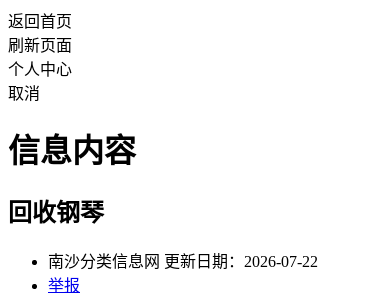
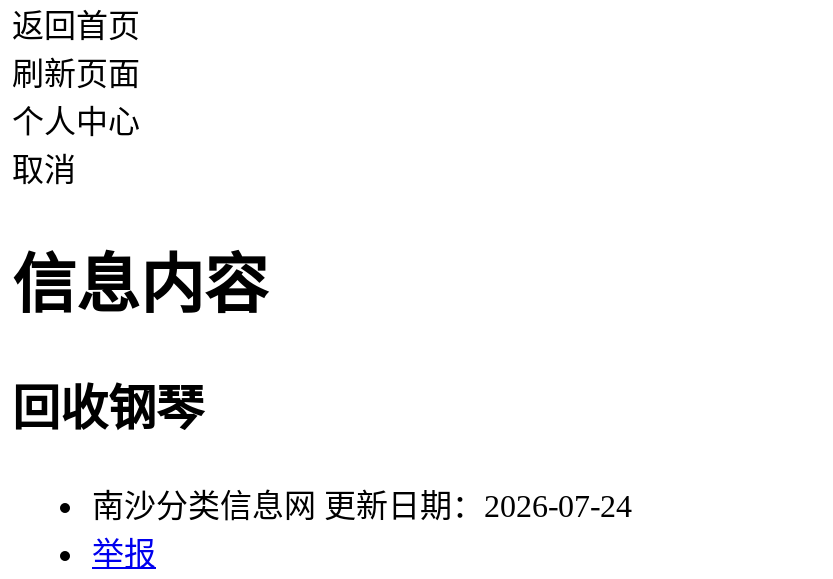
[48,253,318,270] 南沙分类信息网 更新日期：2026-07-22 -> [92,489,632,523] 南沙分类信息网 更新日期：2026-07-24

